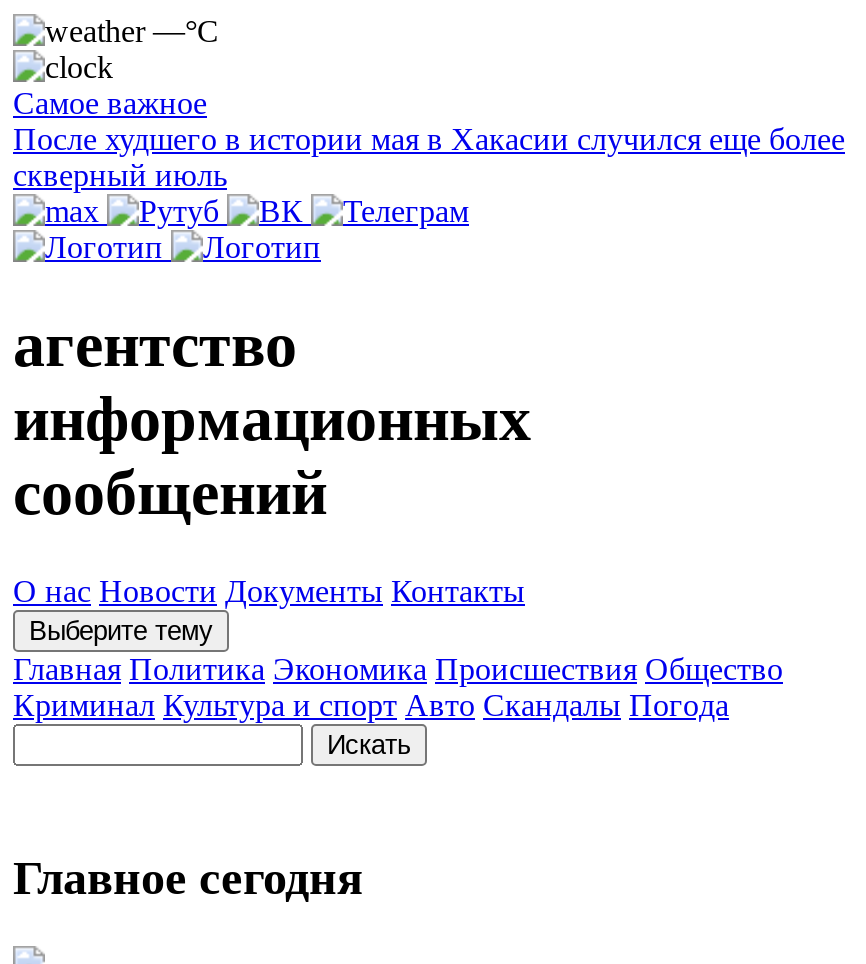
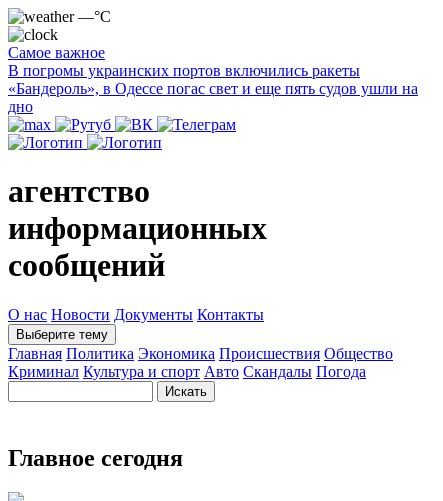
[13,122,845,192] После худшего в истории мая в Хакасии случился еще более | скверный июль -> [8,62,418,115] В погромы украинских портов включились ракеты | «Бандероль», в Одессе погас свет и еще пять судов ушли на | дно

